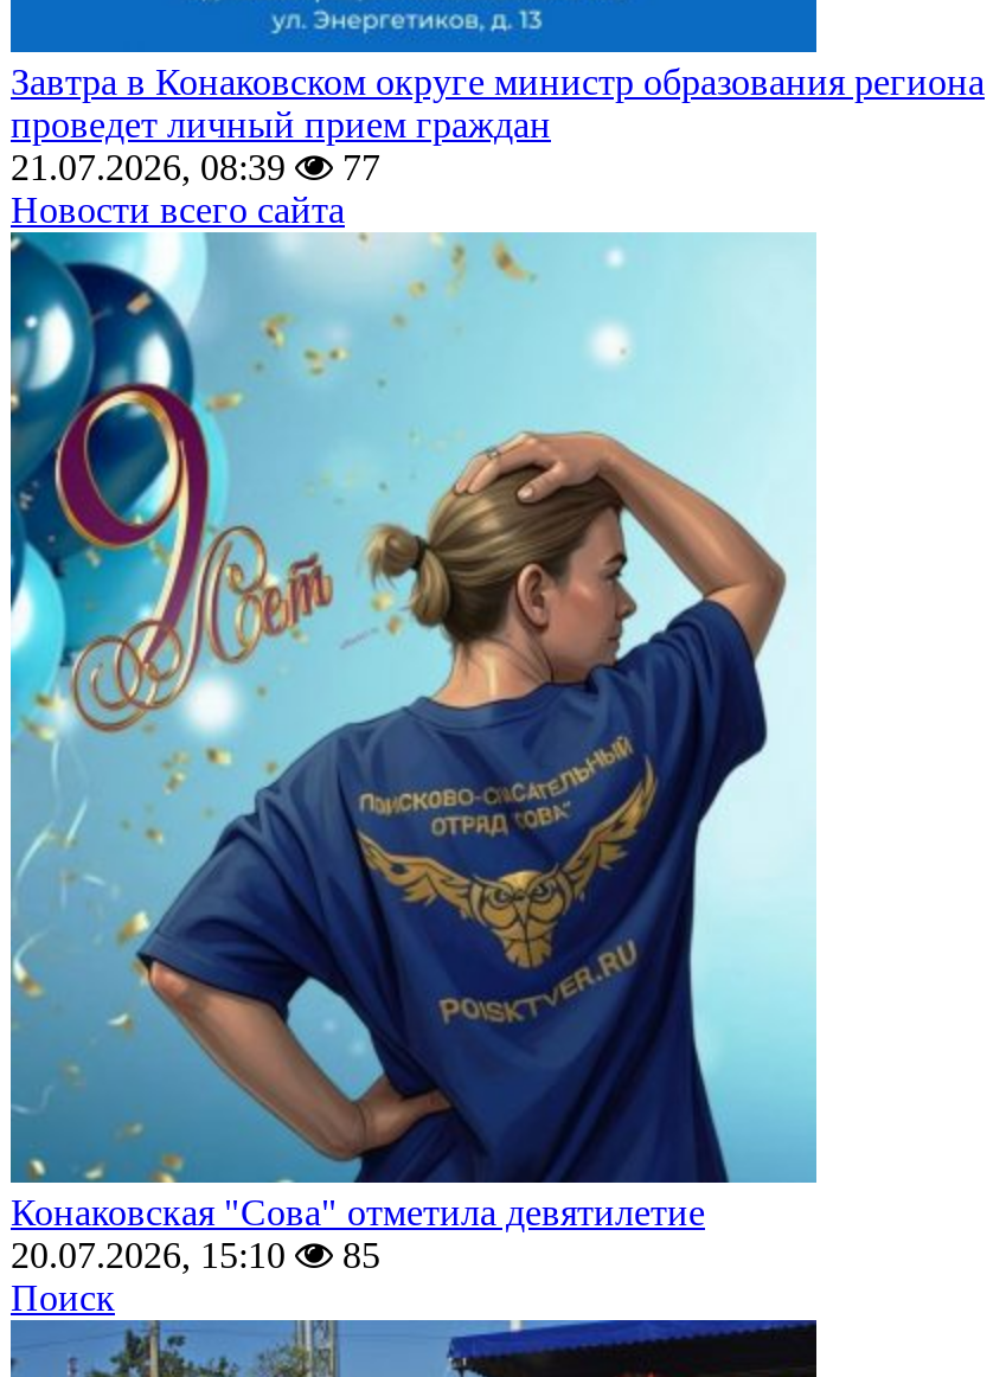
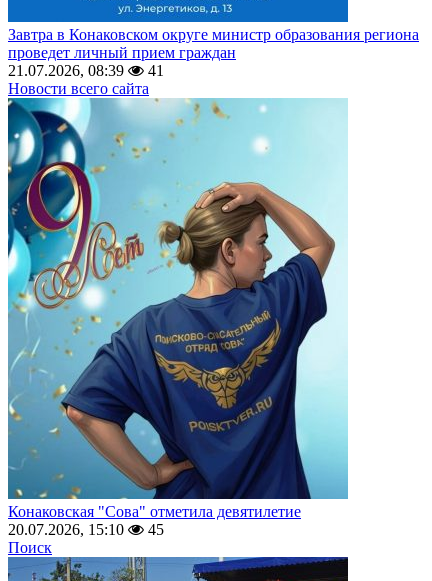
[11,147,380,187] 21.07.2026, 08:39 77 -> [8,62,164,79] 21.07.2026, 08:39 41
[11,1235,380,1275] 20.07.2026, 15:10 85 -> [8,521,164,538] 20.07.2026, 15:10 45

